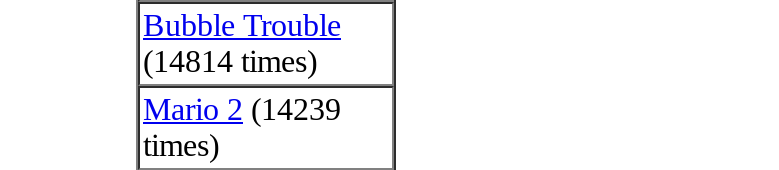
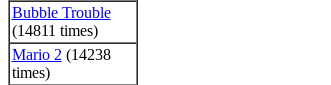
[143,44,317,78] (14814 times) -> [11,22,97,39] (14811 times)
[143,92,341,126] Mario 2 (14239 -> [11,46,110,63] Mario 2 (14238

